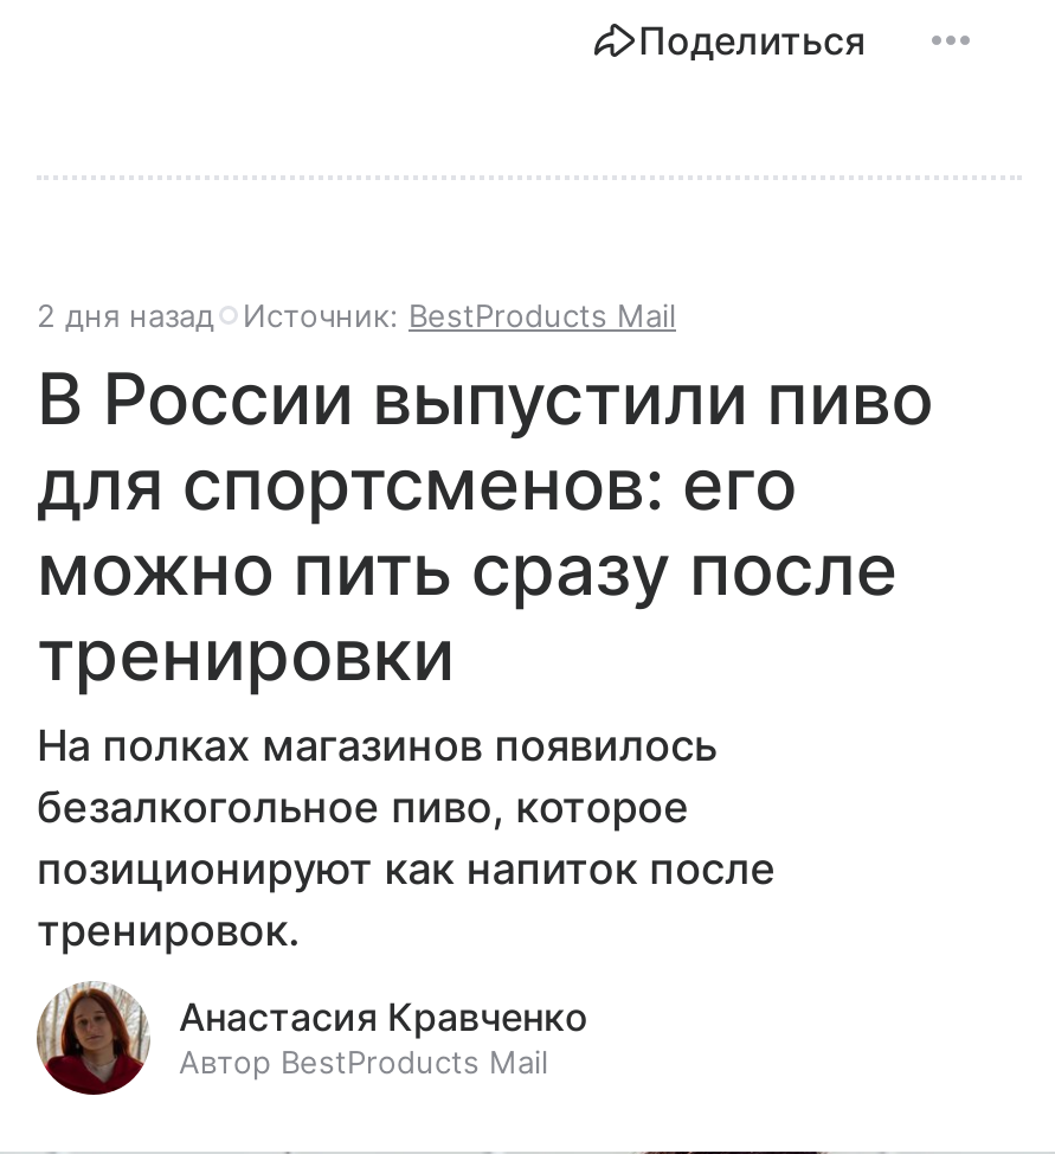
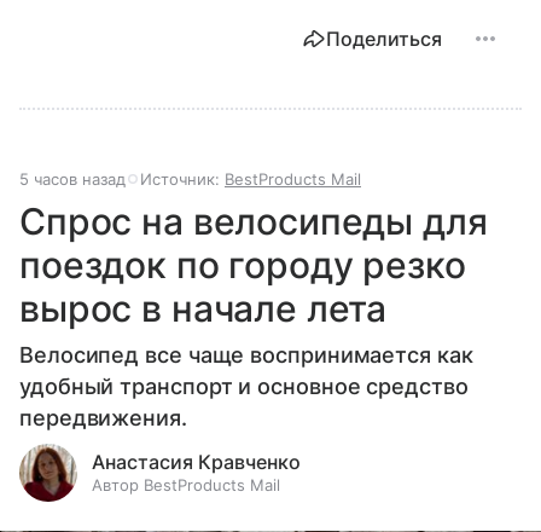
[37,297,676,335] 2 дня назад Источник: BestProducts Mail -> [19,170,361,189] 5 часов назад Источник: BestProducts Mail
[37,357,933,956] В России выпустили пиво | для спортсменов: его | можно пить сразу после | тренировки | На полках магазинов появилось | безалкогольное пиво, которое | позиционируют как напиток после | тренировок. -> [19,200,487,431] Спрос на велосипеды для | поездок по городу резко | вырос в начале лета | Велосипед все чаще воспринимается как | удобный транспорт и основное средство | передвижения.

